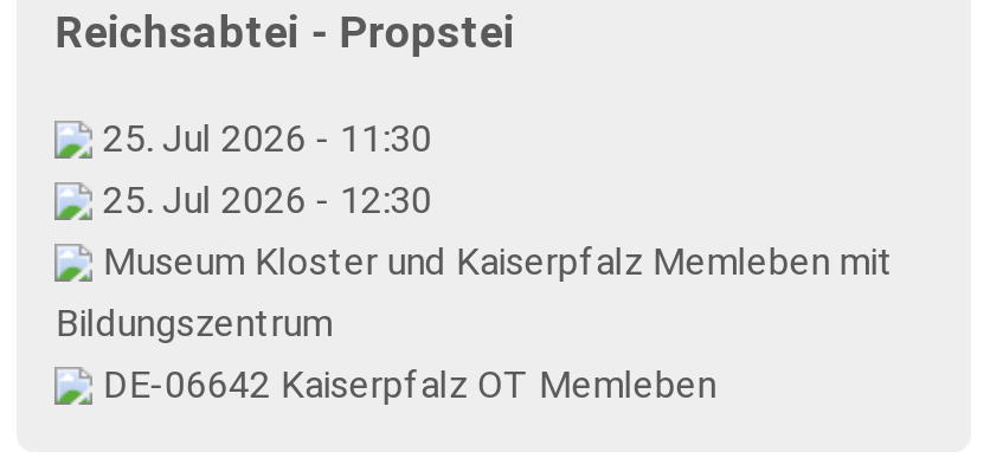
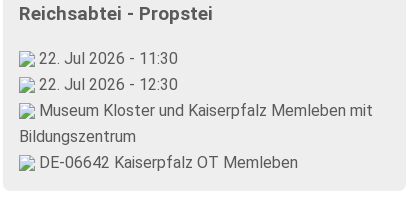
[93,115,432,160] 25. Jul 2026 - 11:30 -> [35,49,178,68] 22. Jul 2026 - 11:30
[93,177,432,222] 25. Jul 2026 - 12:30 -> [35,75,178,94] 22. Jul 2026 - 12:30

